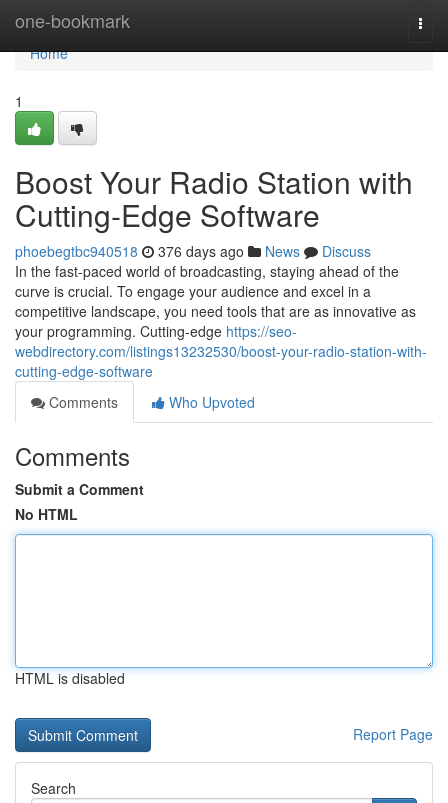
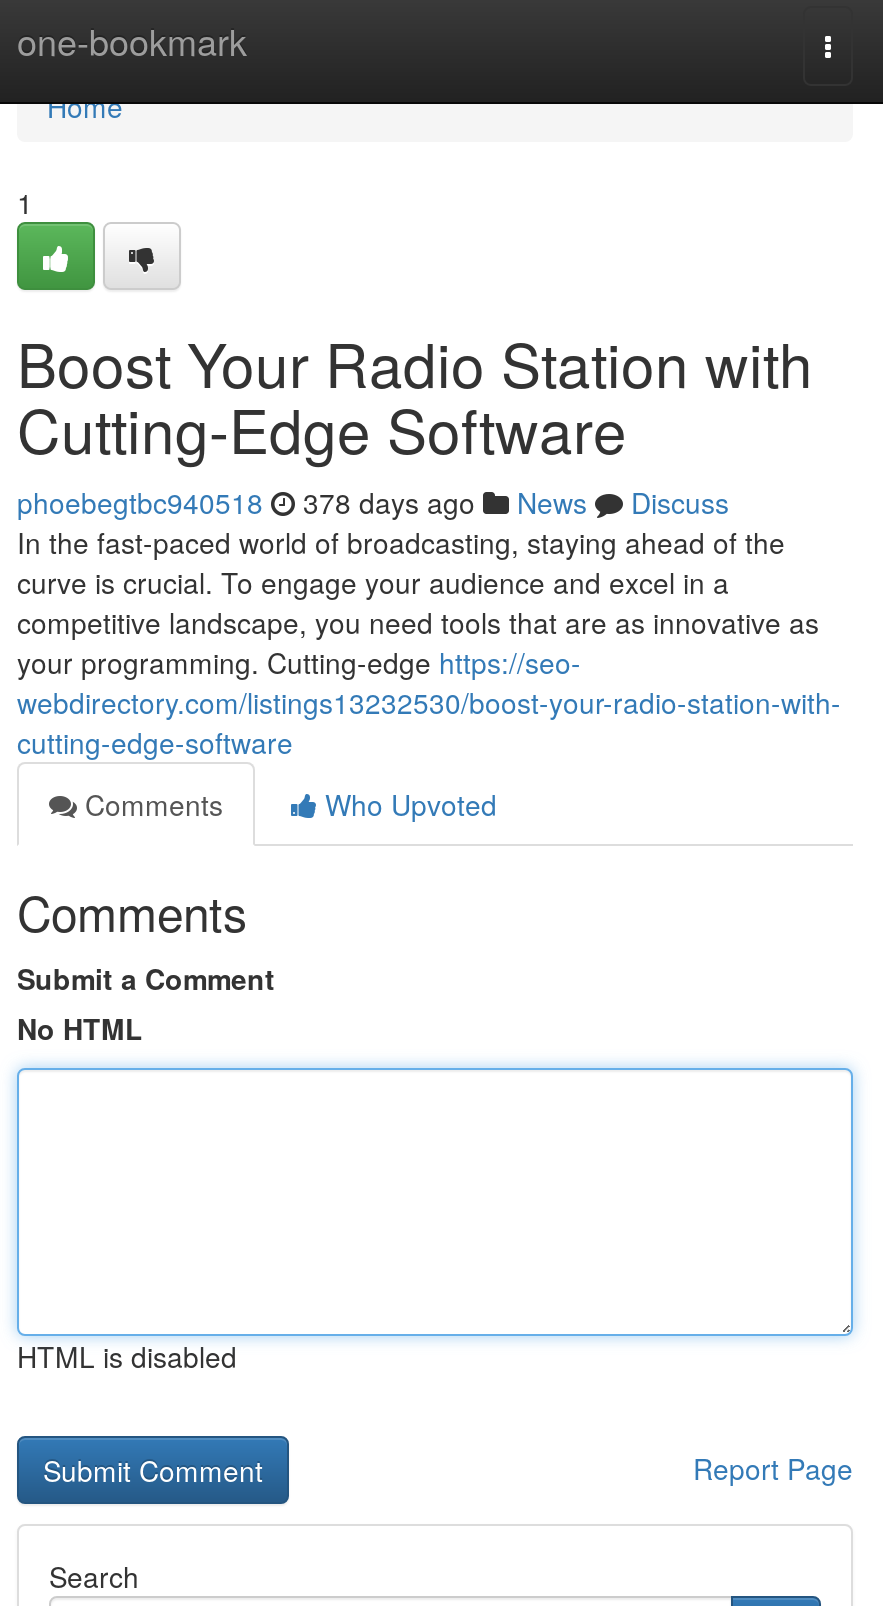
[15,241,371,261] phoebegtbc940518 376 days ago News Discuss -> [17,482,729,522] phoebegtbc940518 378 days ago News Discuss

